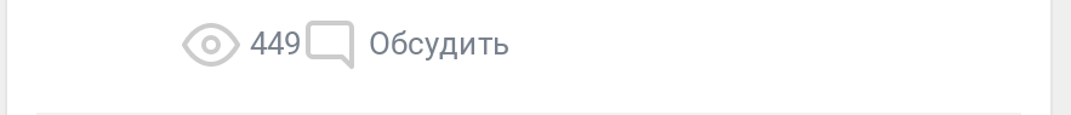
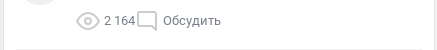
[250,25,509,62] 449 Обсудить -> [104,13,221,28] 2 164 Обсудить

